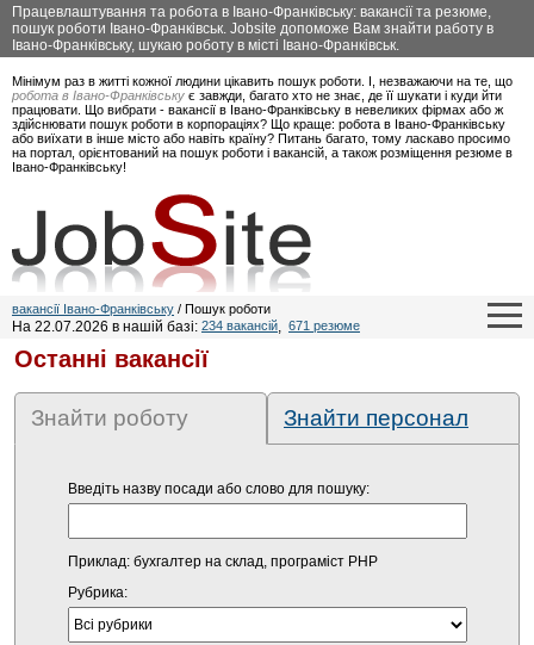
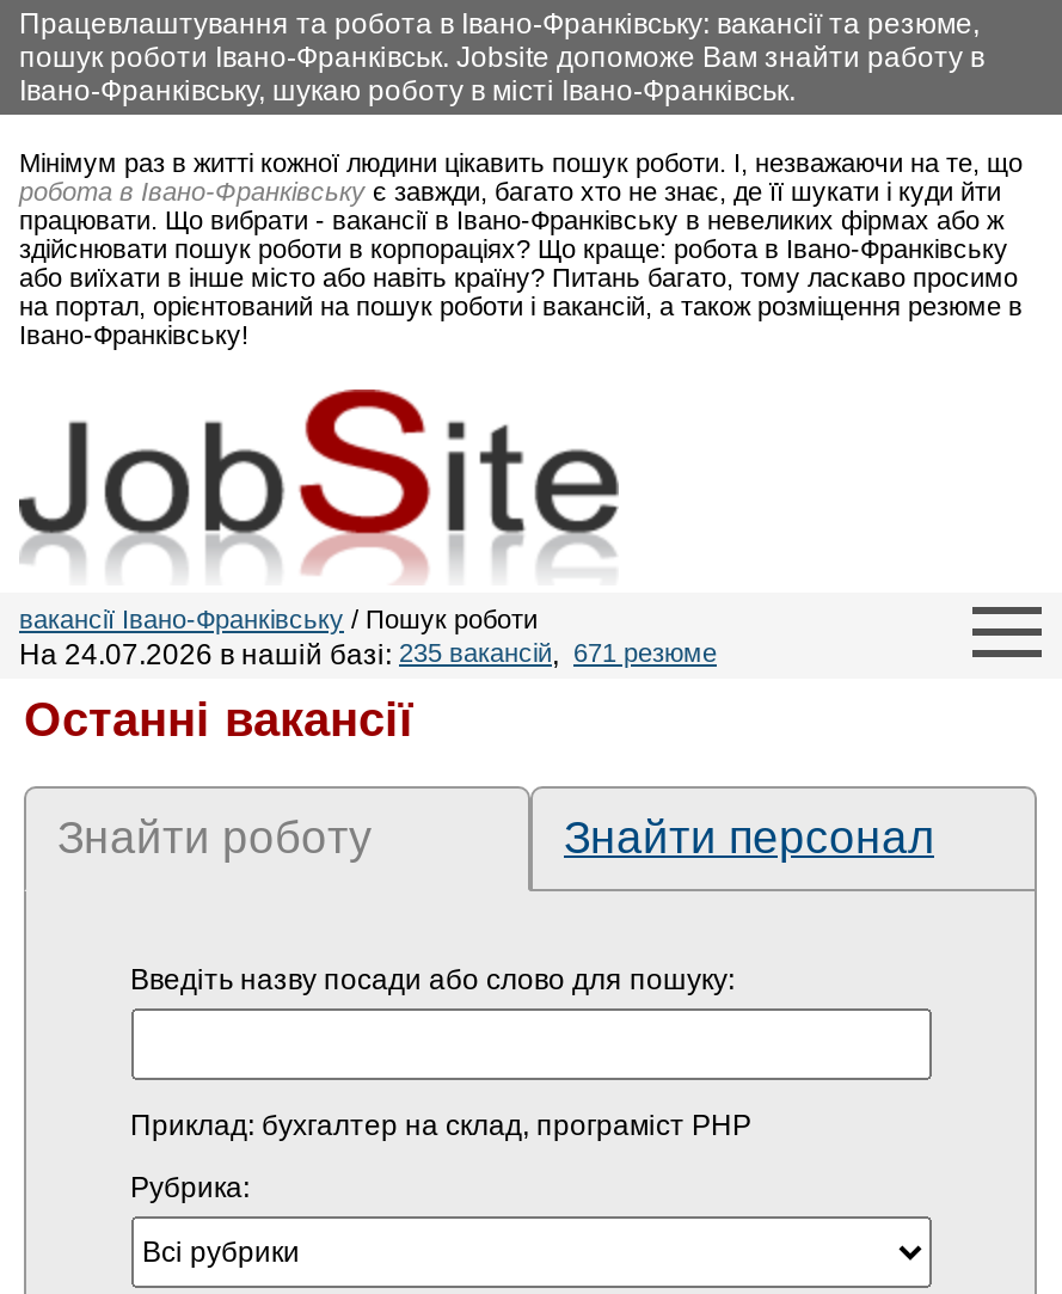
[12,318,360,335] На 22.07.2026 в нашій базі: 234 вакансій, 671 резюме -> [19,638,717,671] На 24.07.2026 в нашій базі: 235 вакансій, 671 резюме

